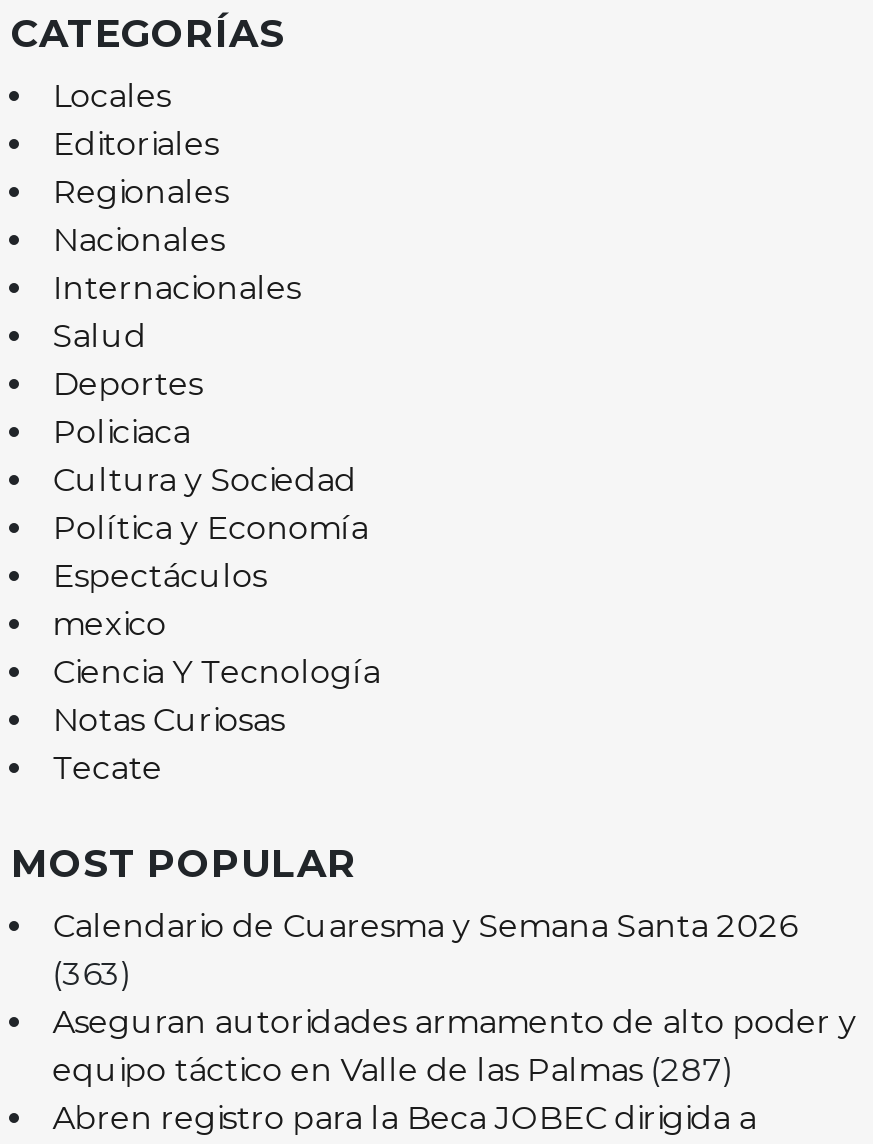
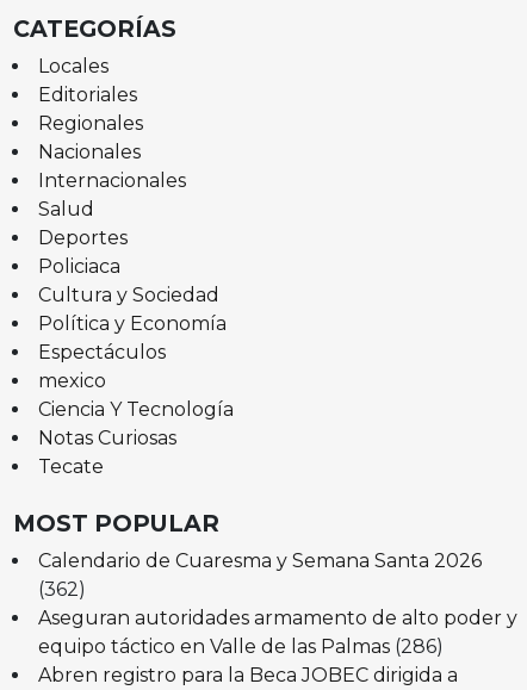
[53,955,133,993] (363) -> [38,578,86,600] (362)
[53,1051,735,1089] equipo táctico en Valle de las Palmas (287) -> [38,635,443,657] equipo táctico en Valle de las Palmas (286)

